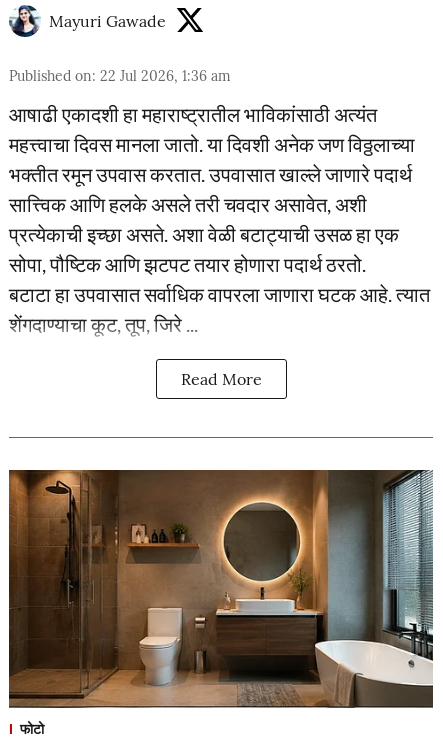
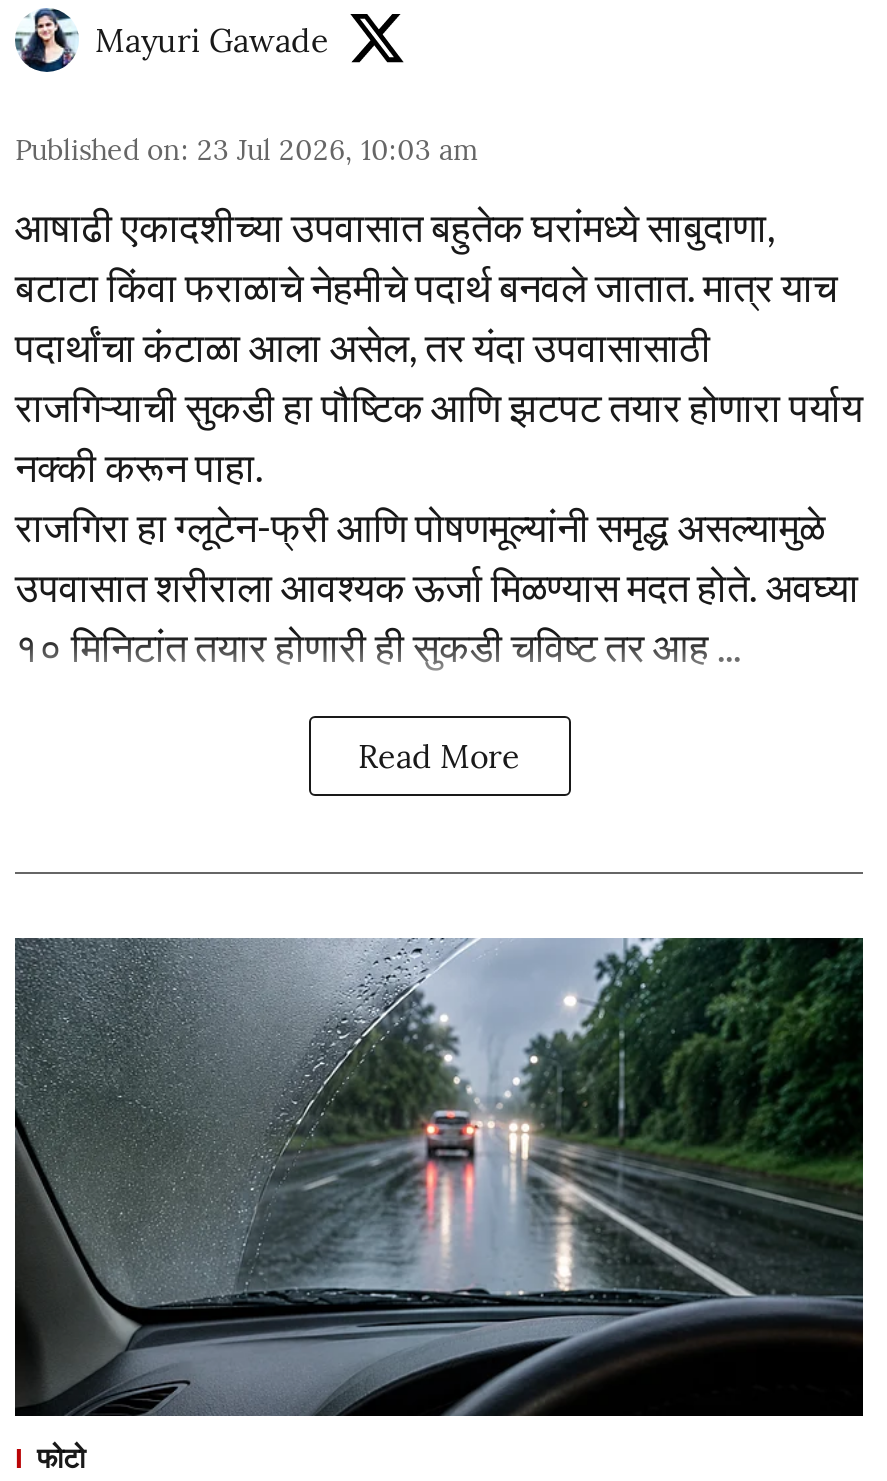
[9,66,231,84] Published on: 22 Jul 2026, 1:36 am -> [15,132,479,168] Published on: 23 Jul 2026, 10:03 am
[9,101,430,335] आषाढी एकादशी हा महाराष्ट्रातील भाविकांसाठी अत्यंत | महत्त्वाचा दिवस मानला जातो. या दिवशी अनेक जण विठ्ठलाच्या | भक्तीत रमून उपवास करतात. उपवासात खाल्ले जाणारे पदार्थ | सात्त्विक आणि हलके असले तरी चवदार असावेत, अशी | प्रत्येकाची इच्छा असते. अशा वेळी बटाट्याची उसळ हा एक | सोपा, पौष्टिक आणि झटपट तयार होणारा पदार्थ ठरतो. | बटाटा हा उपवासात सर्वाधिक वापरला जाणारा घटक आहे. त्यात | शेंगदाण्याचा कूट, तूप, जिरे ... -> [15,202,863,670] आषाढी एकादशीच्या उपवासात बहुतेक घरांमध्ये साबुदाणा, | बटाटा किंवा फराळाचे नेहमीचे पदार्थ बनवले जातात. मात्र याच | पदार्थांचा कंटाळा आला असेल, तर यंदा उपवासासाठी | राजगिऱ्याची सुकडी हा पौष्टिक आणि झटपट तयार होणारा पर्याय | नक्की करून पाहा. | राजगिरा हा ग्लूटेन-फ्री आणि पोषणमूल्यांनी समृद्ध असल्यामुळे | उपवासात शरीराला आवश्यक ऊर्जा मिळण्यास मदत होते. अवघ्या | १० मिनिटांत तयार होणारी ही सुकडी चविष्ट तर आह ...
[9,469,434,709] [image] -> [15,937,865,1417] [image]

